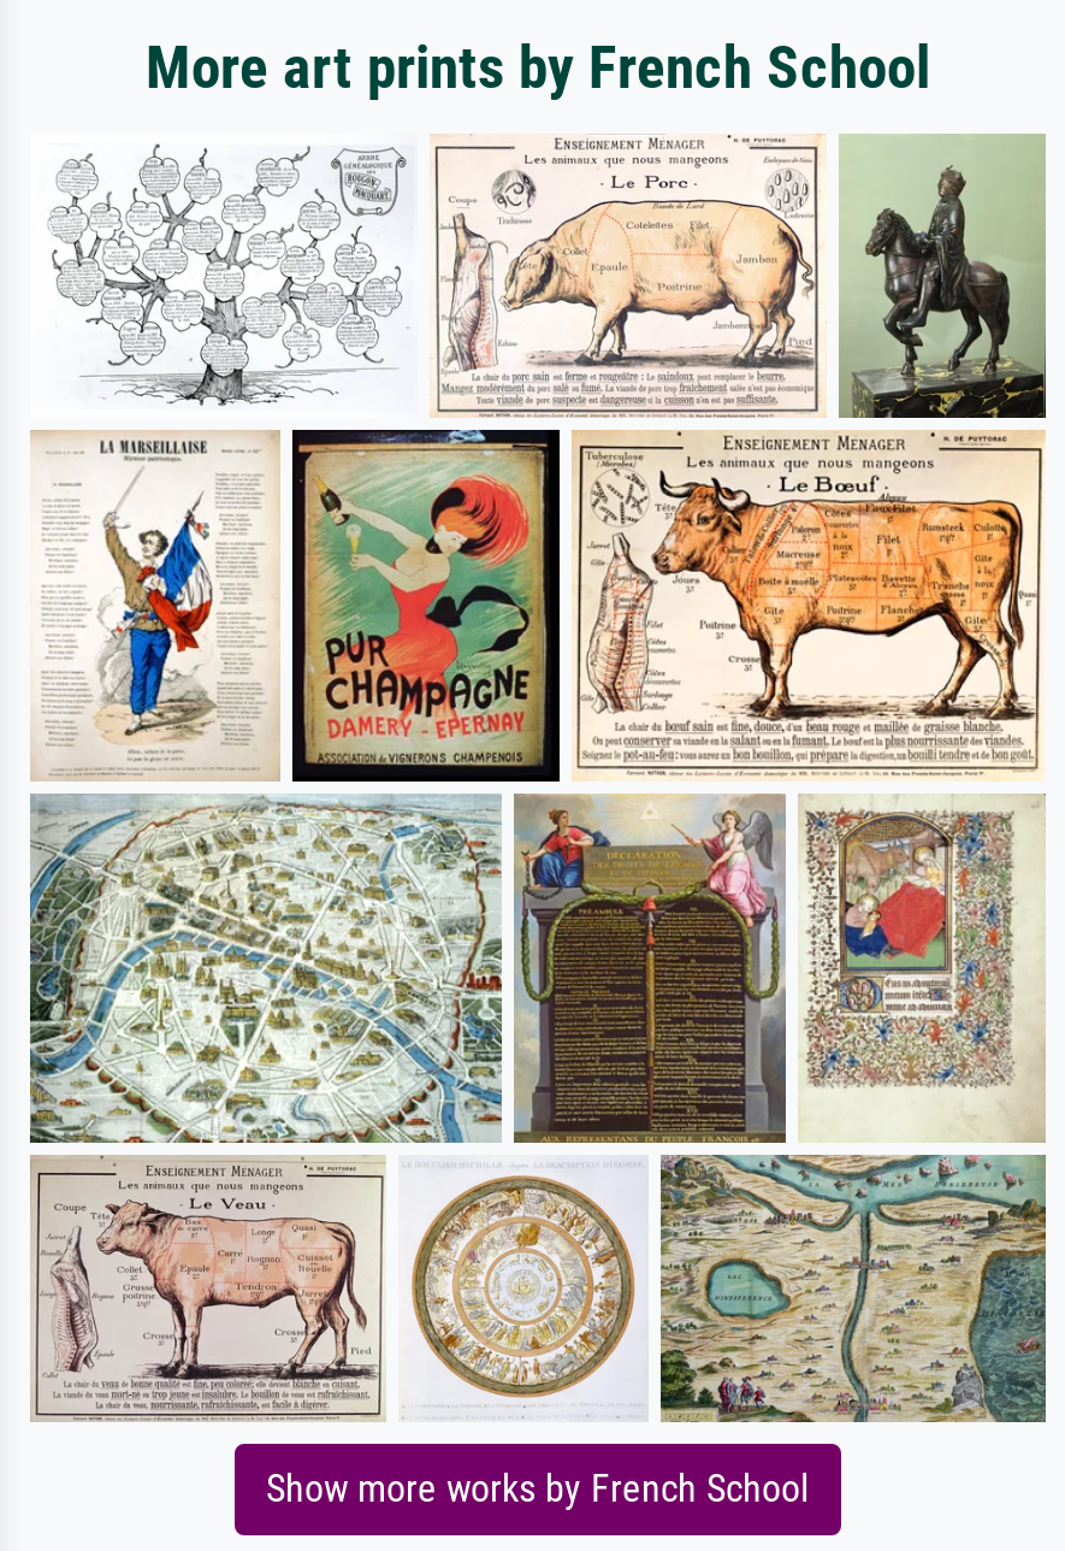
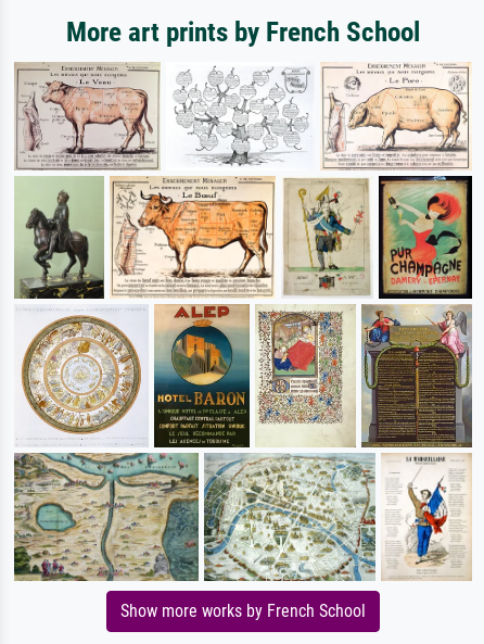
[28,132,1048,1423] [image] -> [13,62,473,582] [image]

